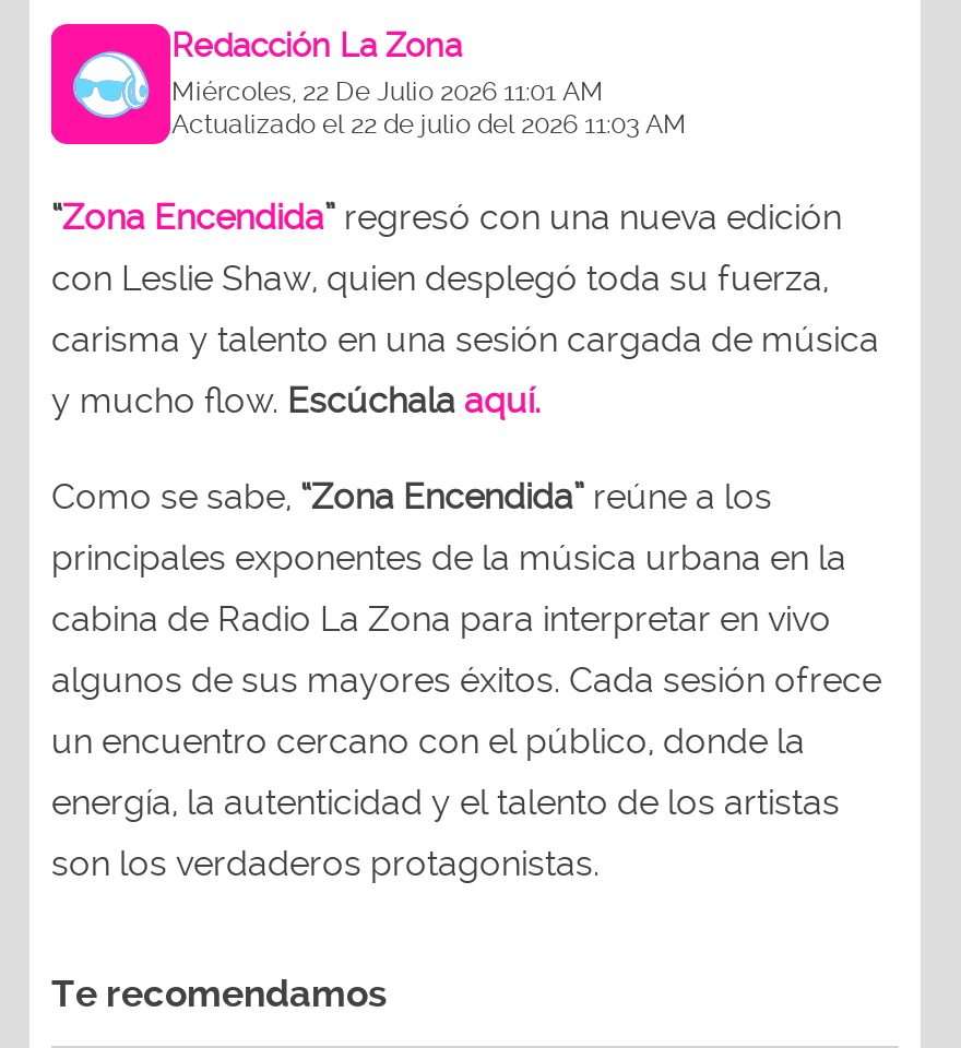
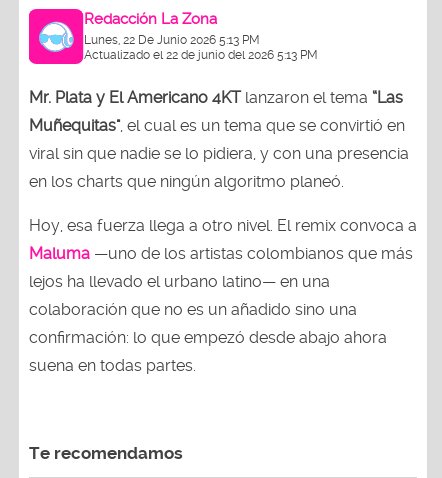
[51,76,881,884] Miércoles, 22 De Julio 2026 11:01 AM | Actualizado el 22 de julio del 2026 11:03 AM | “Zona Encendida” regresó con una nueva edición | con Leslie Shaw, quien desplegó toda su fuerza, | carisma y talento en una sesión cargada de música | y mucho flow. Escúchala aquí. | Como se sabe, “Zona Encendida” reúne a los | principales exponentes de la música urbana en la | cabina de Radio La Zona para interpretar en vivo | algunos de sus mayores éxitos. Cada sesión ofrece | un encuentro cercano con el público, donde la | energía, la autenticidad y el talento de los artistas | son los verdaderos protagonistas. -> [29,33,417,375] Lunes, 22 De Junio 2026 5:13 PM | Actualizado el 22 de junio del 2026 5:13 PM | Mr. Plata y El Americano 4KT lanzaron el tema “Las | Muñequitas", el cual es un tema que se convirtió en | viral sin que nadie se lo pidiera, y con una presencia | en los charts que ningún algoritmo planeó. | Hoy, esa fuerza llega a otro nivel. El remix convoca a | Maluma —uno de los artistas colombianos que más | lejos ha llevado el urbano latino— en una | colaboración que no es un añadido sino una | confirmación: lo que empezó desde abajo ahora | suena en todas partes.

